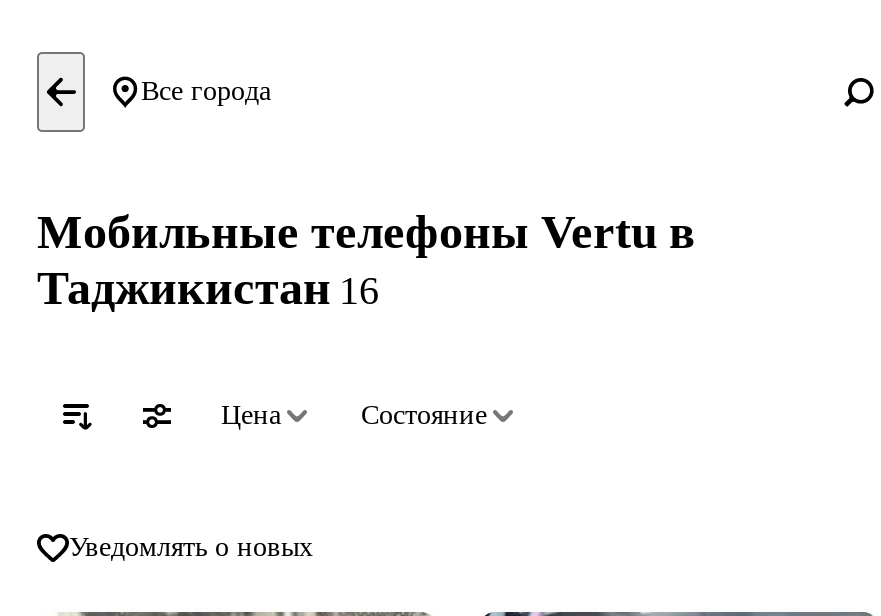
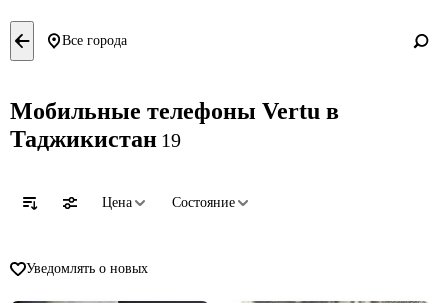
[37,262,379,314] Таджикистан 16 -> [10,126,181,152] Таджикистан 19

